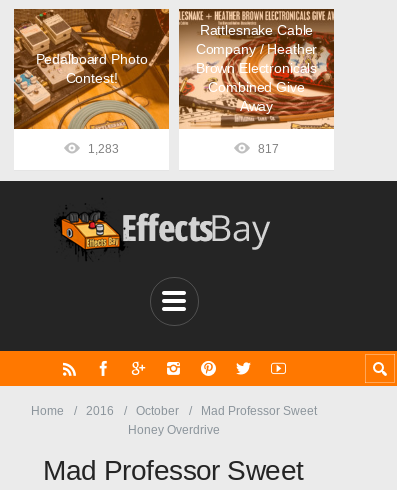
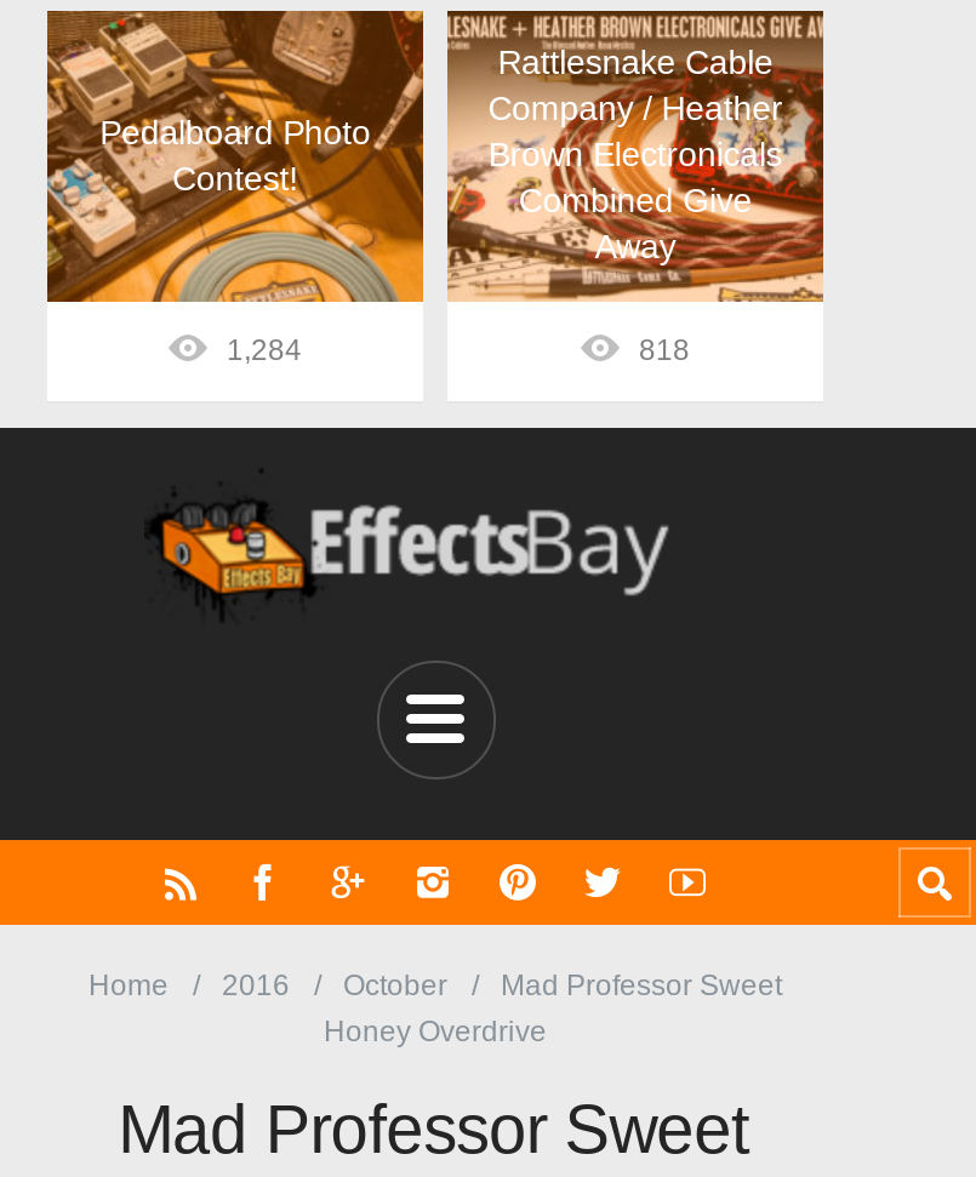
[88,142,119,156] 1,283 -> [227,333,302,367] 1,284
[258,142,279,156] 817 -> [639,333,690,367] 818

